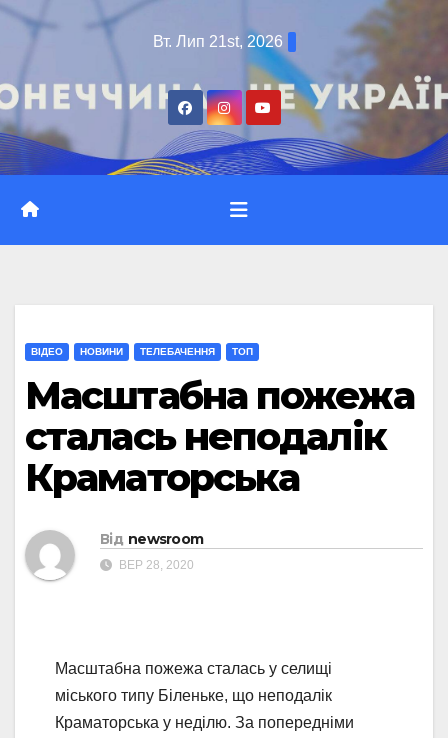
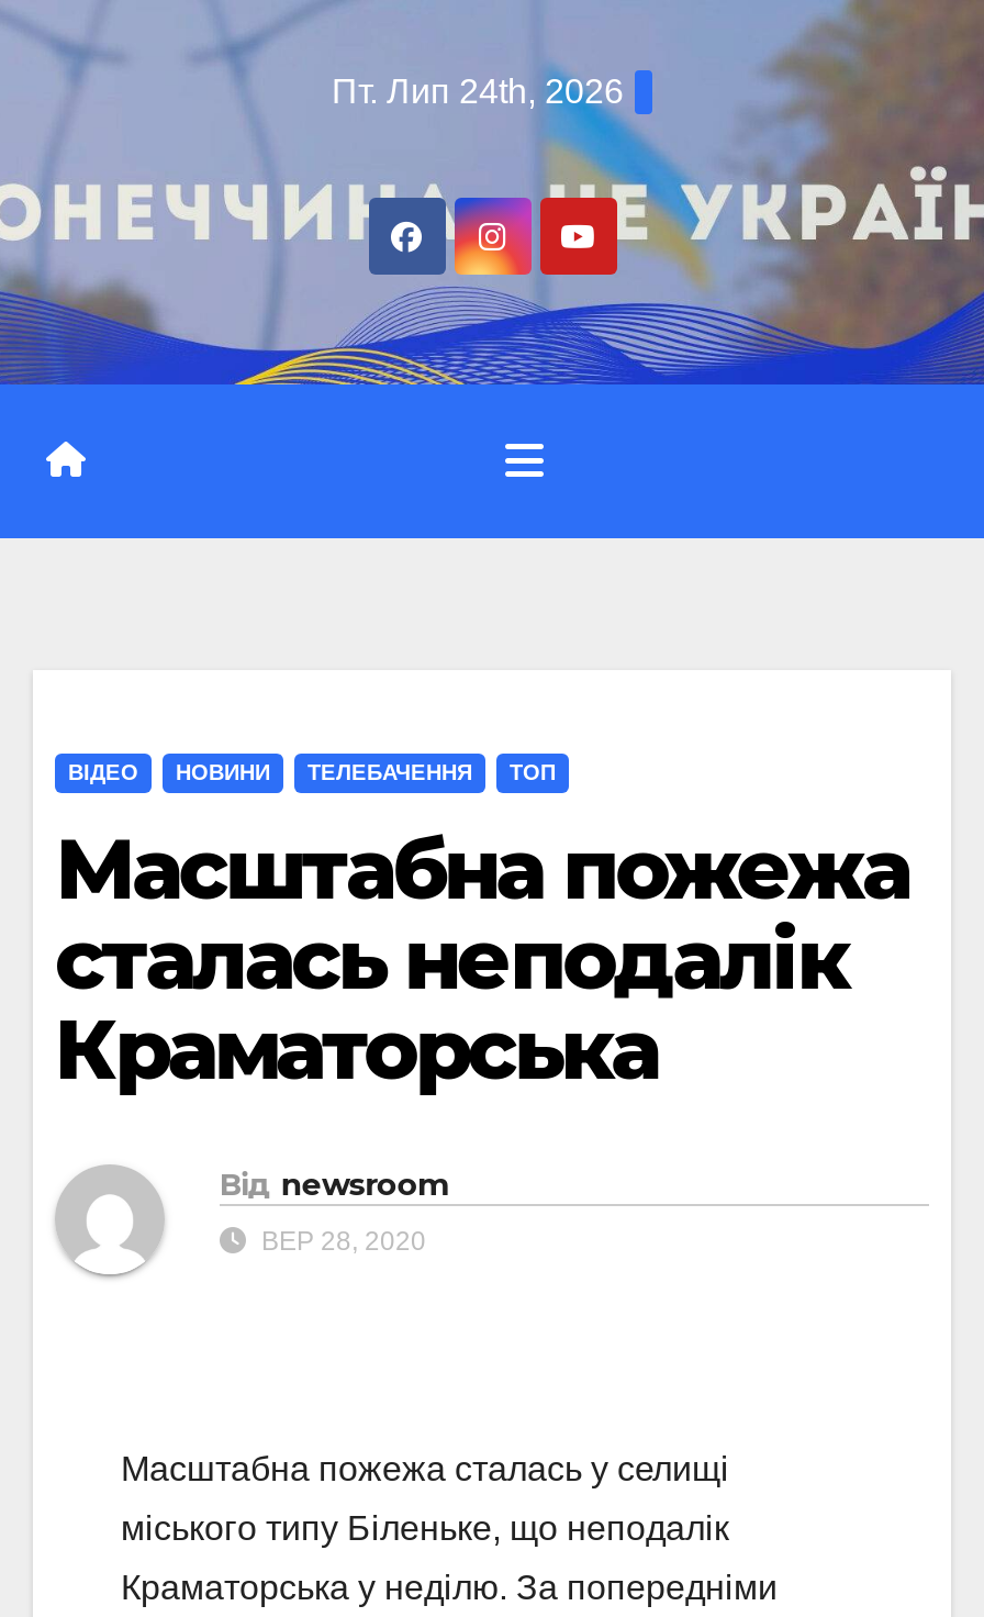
[152,33,282,50] Вт. Лип 21st, 2026 -> [332,73,624,110] Пт. Лип 24th, 2026

